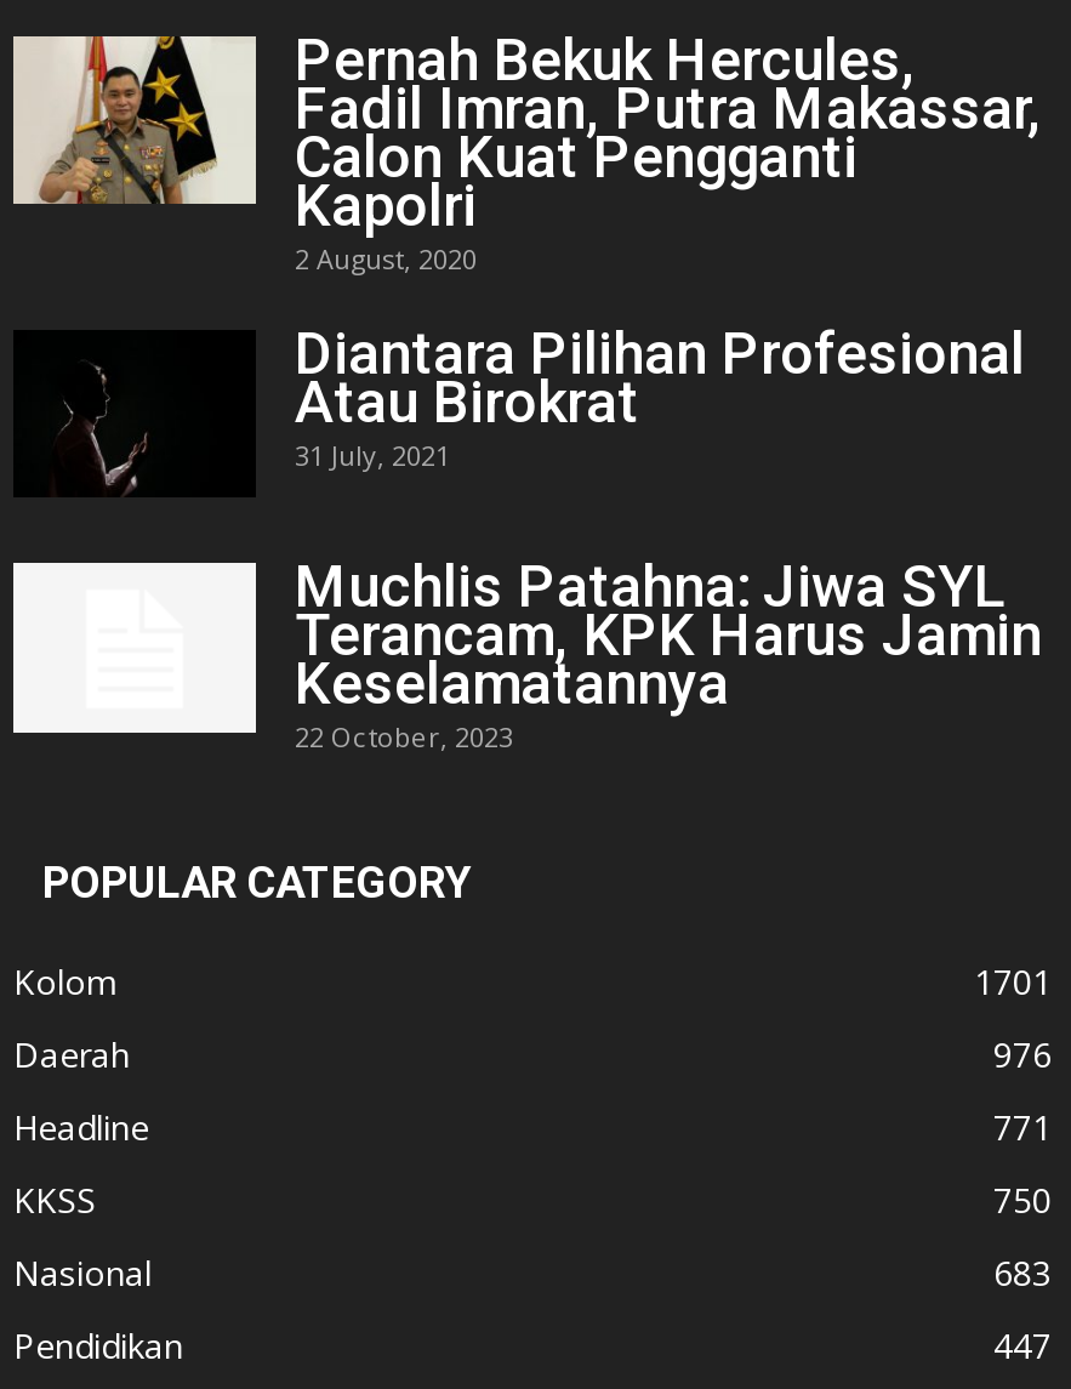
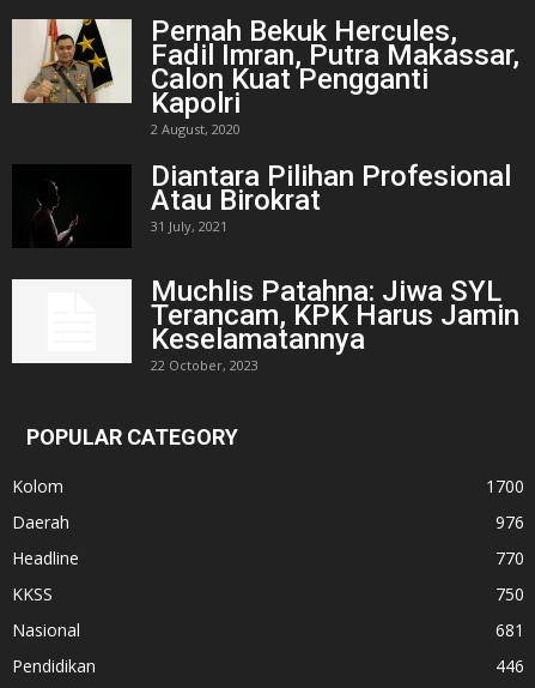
[974,960,1052,1006] 1701 -> [486,475,524,498] 1700
[993,1105,1052,1151] 771 -> [496,547,524,570] 770
[993,1251,1052,1297] 683 -> [496,619,524,642] 681
[993,1323,1052,1370] 447 -> [496,655,524,678] 446

